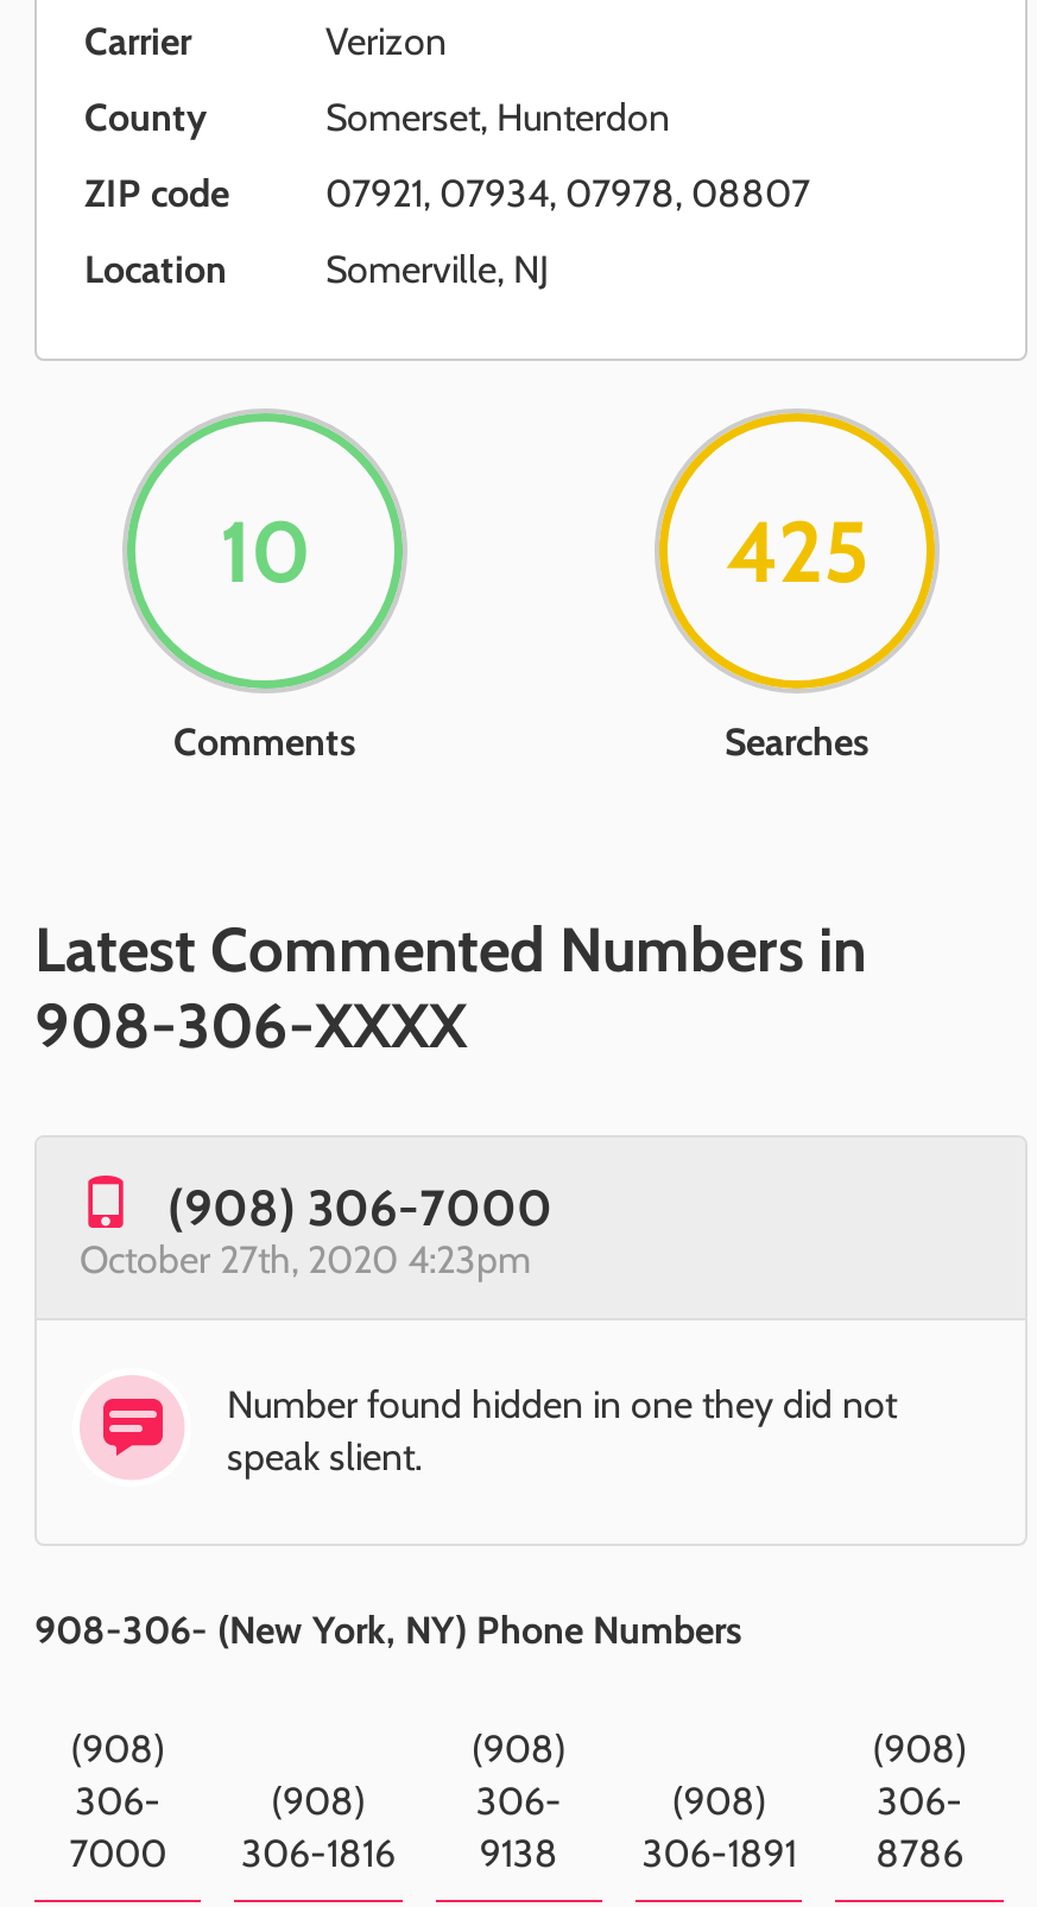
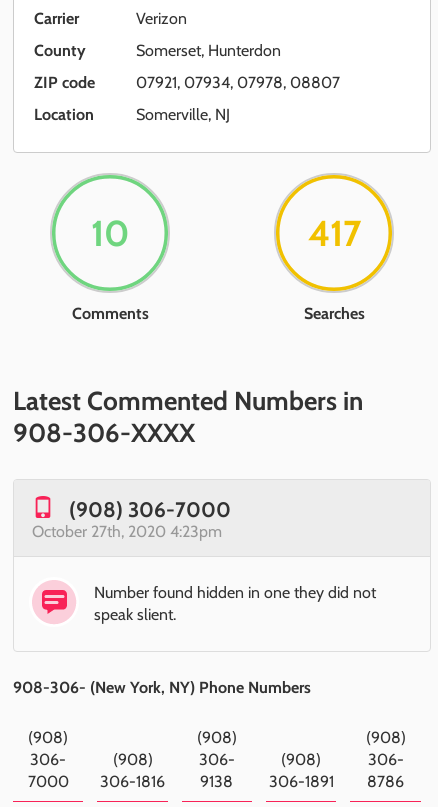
[726,499,868,603] 425 -> [307,211,360,255] 417

